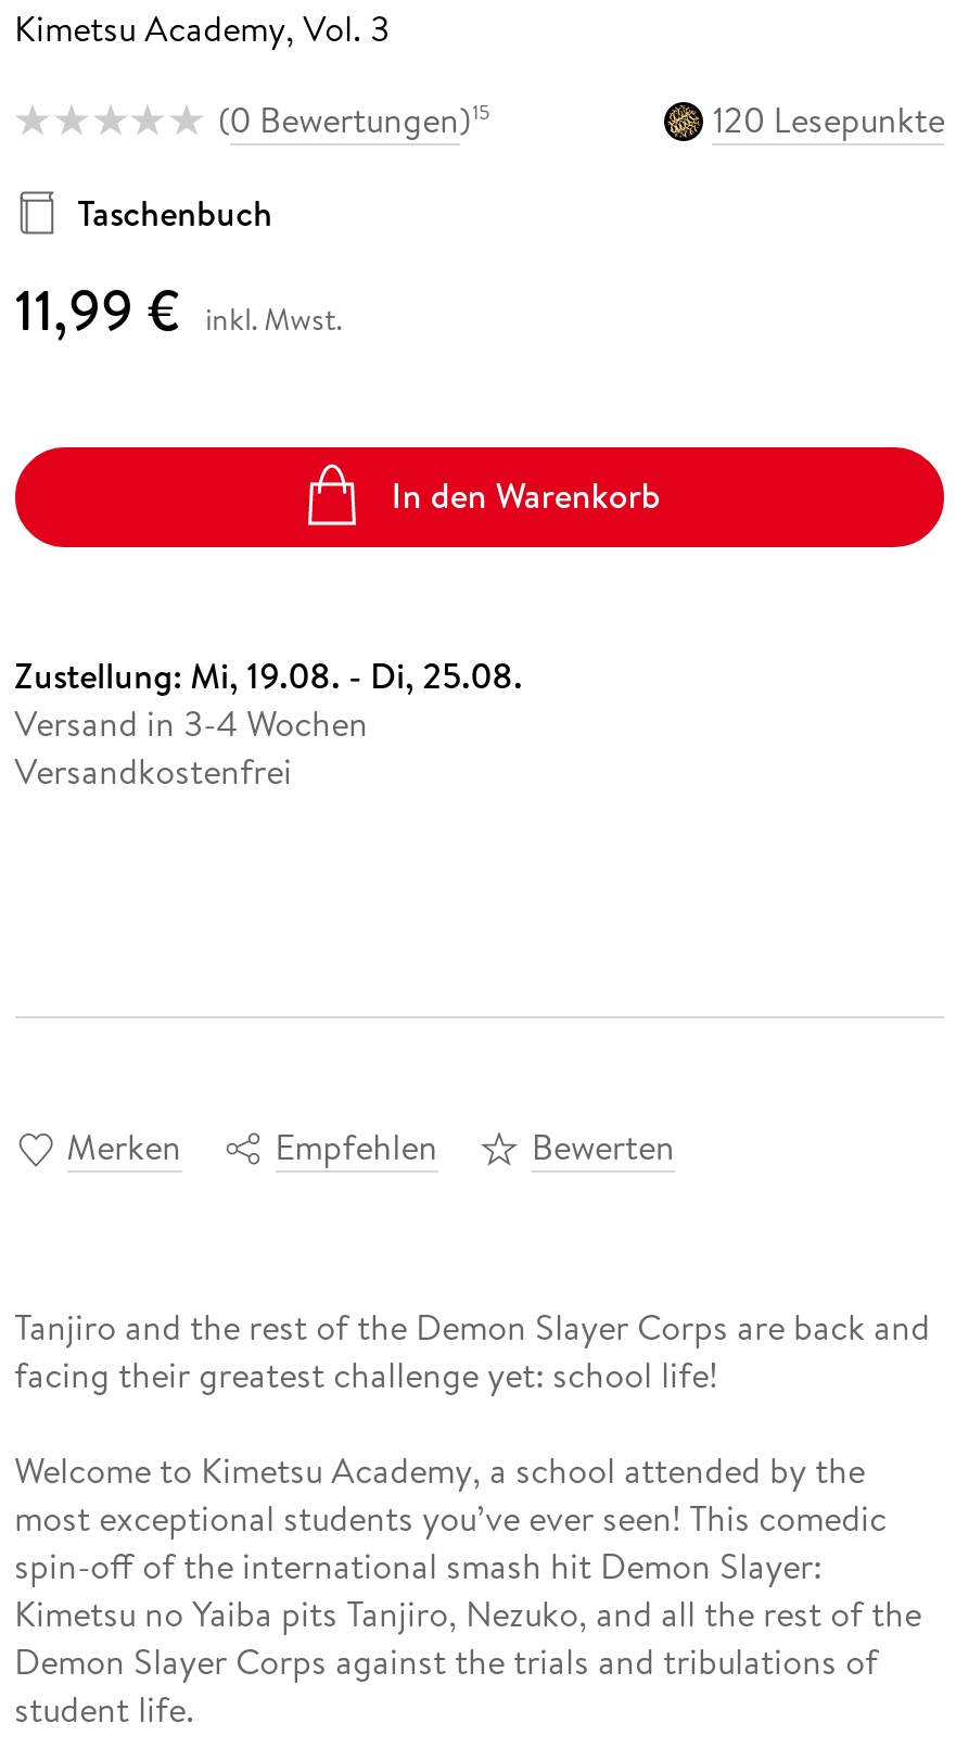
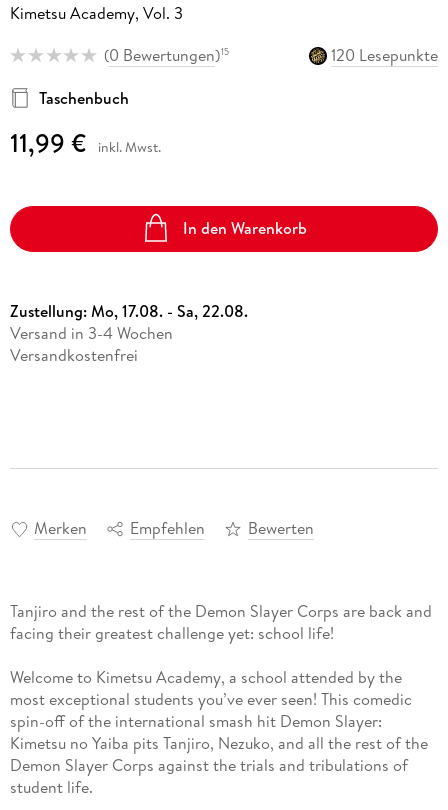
[14,651,522,699] Zustellung: Mi, 19.08. - Di, 25.08. -> [10,300,248,322] Zustellung: Mo, 17.08. - Sa, 22.08.

